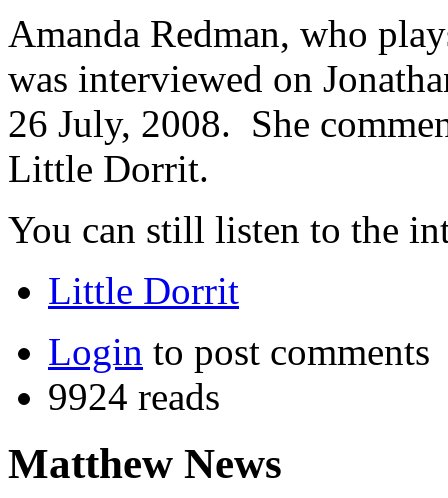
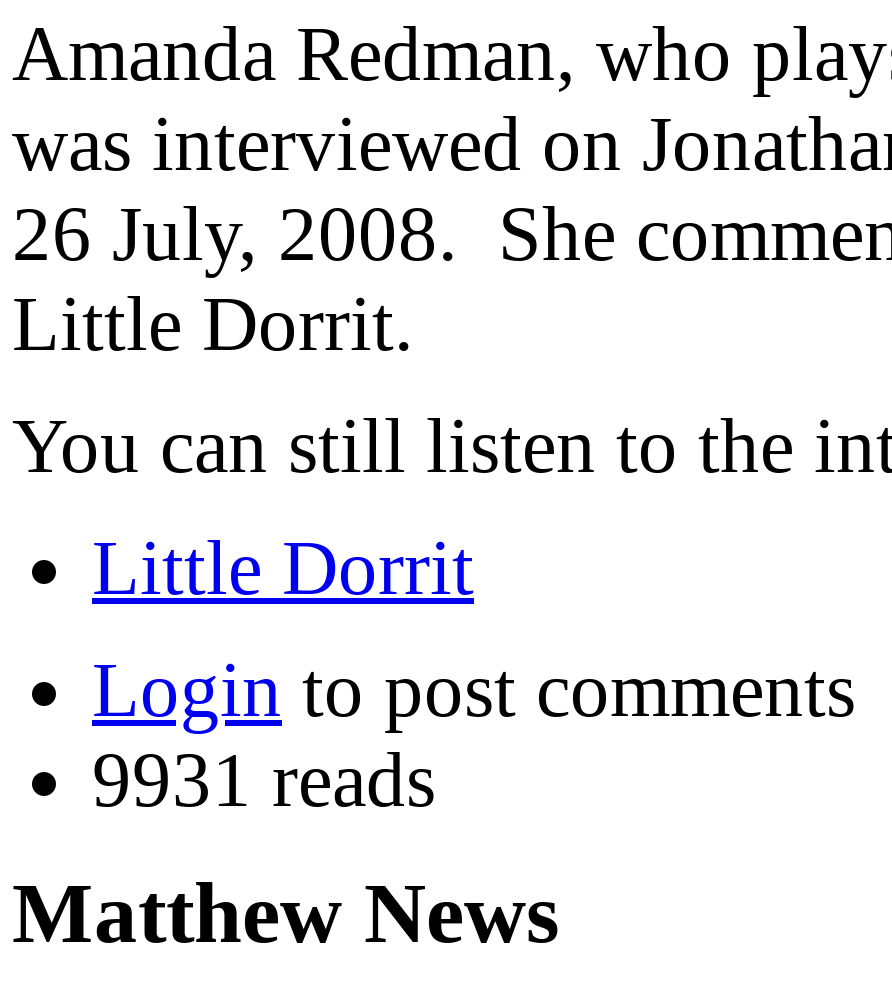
[48,375,220,418] 9924 reads -> [92,736,436,822] 9931 reads

